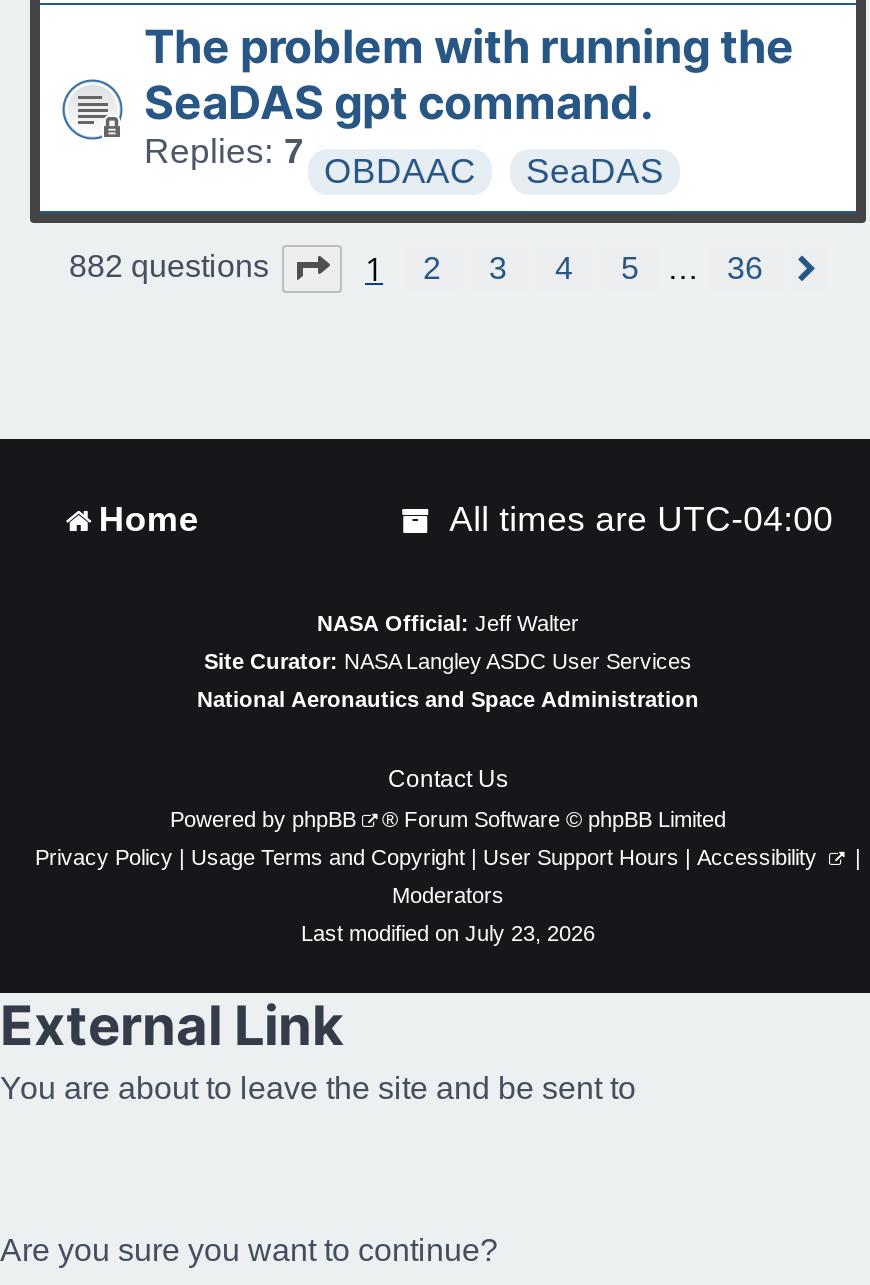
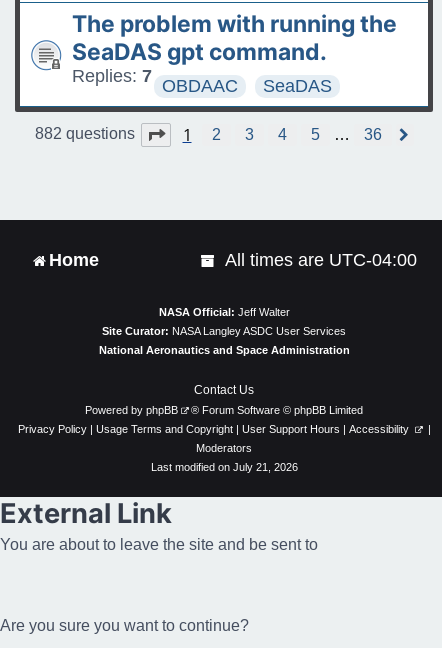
[301,920,595,944] Last modified on July 23, 2026 -> [150,461,297,473] Last modified on July 21, 2026

